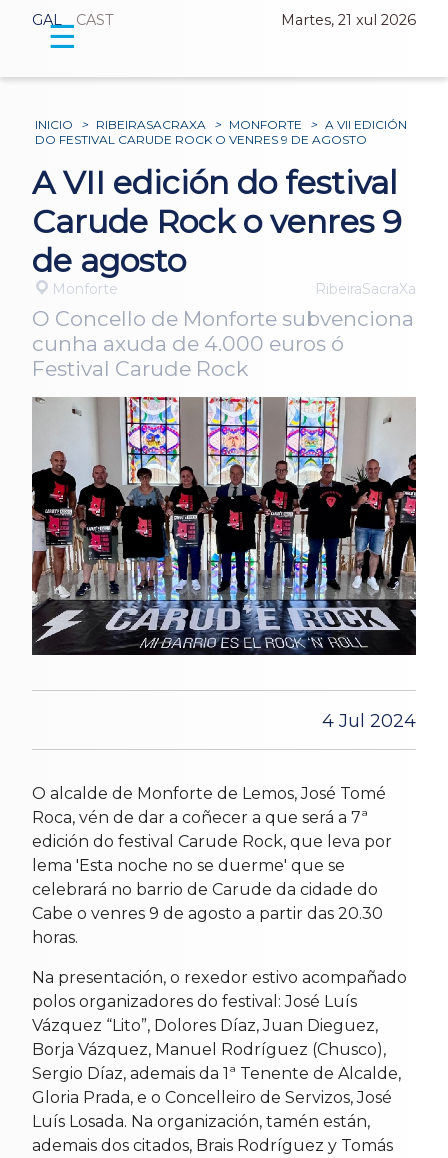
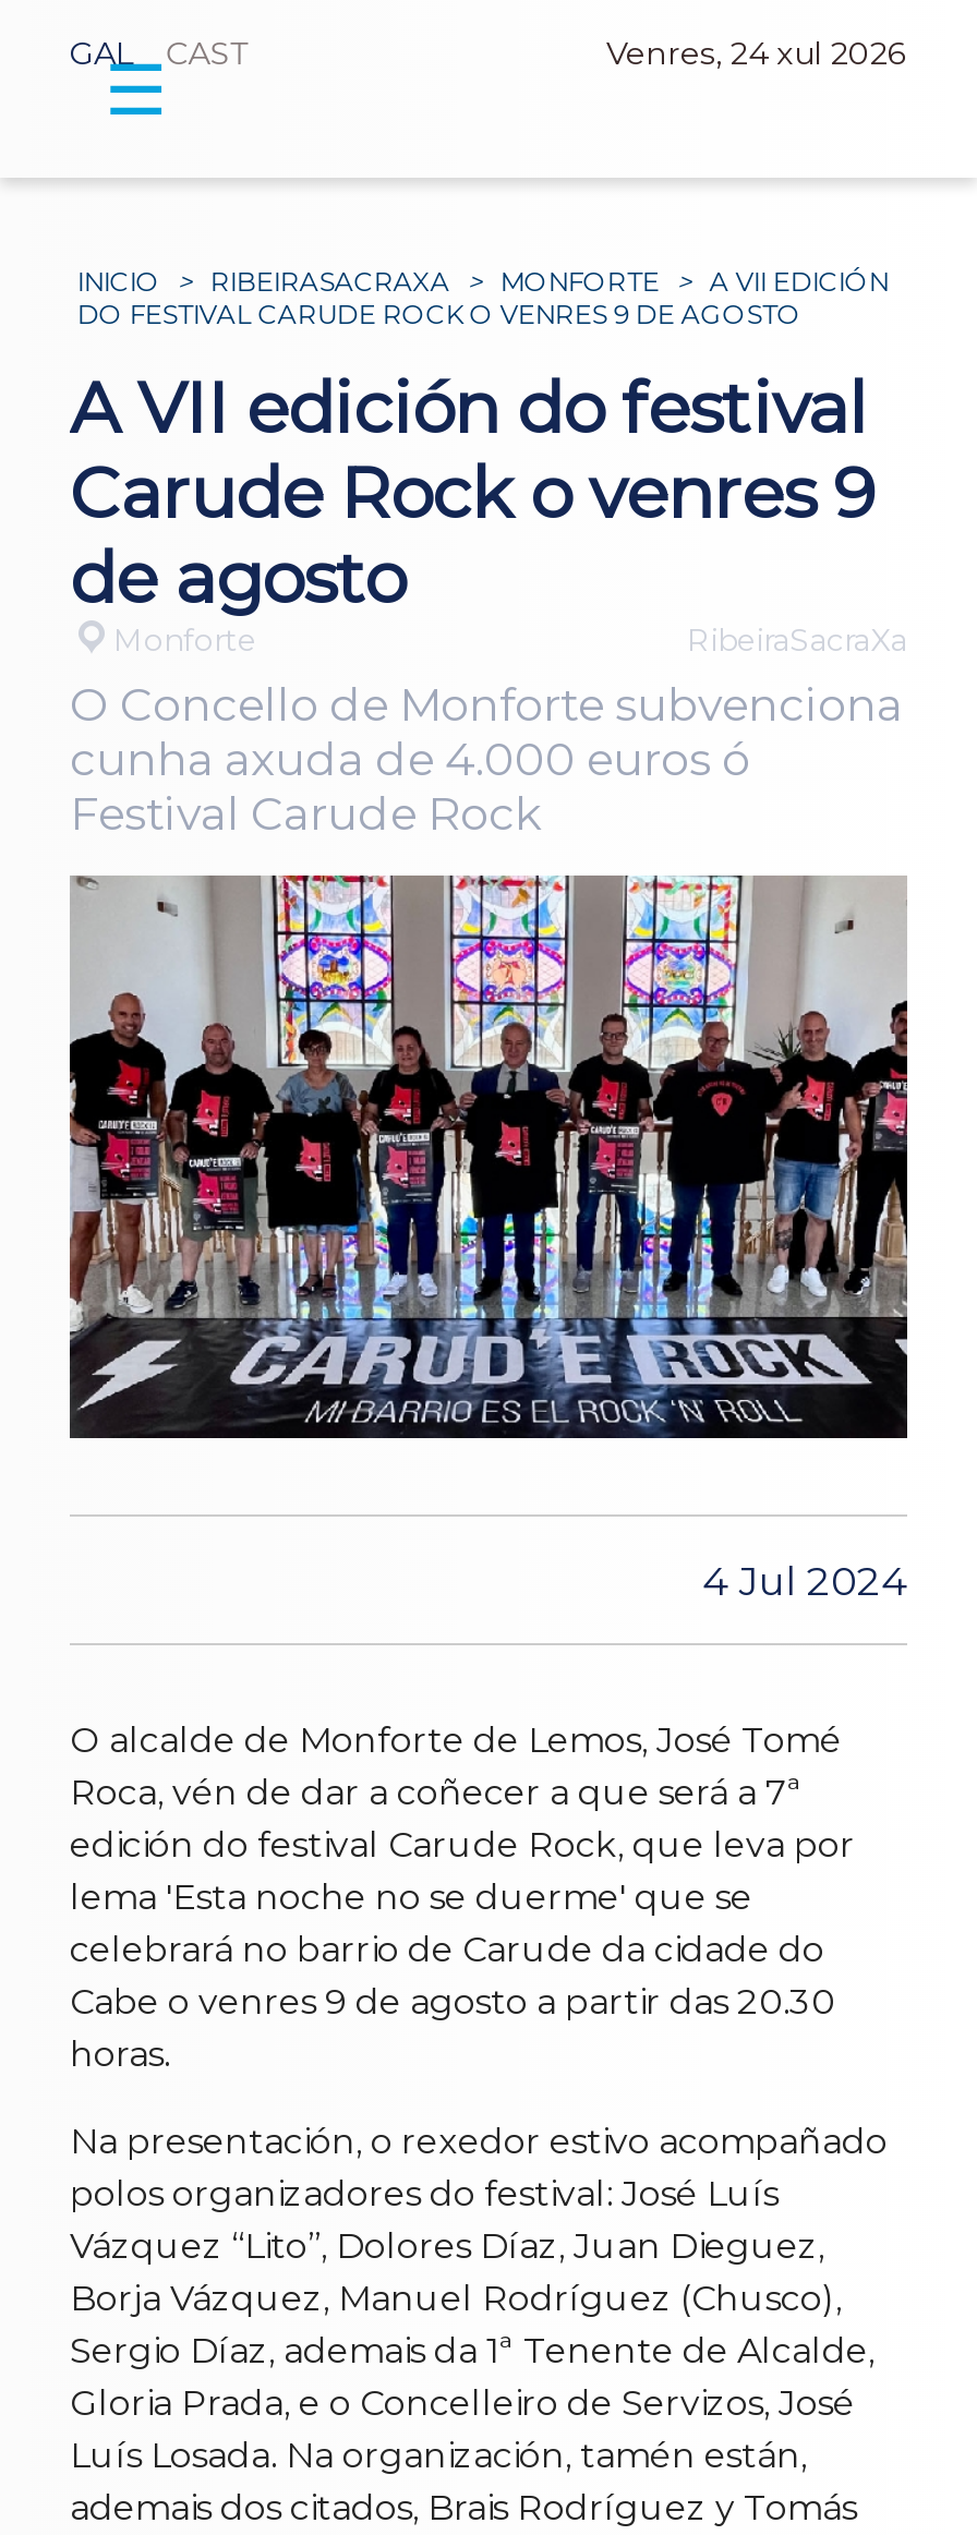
[281,11,416,29] Martes, 21 xul 2026 -> [606,33,907,72] Venres, 24 xul 2026

